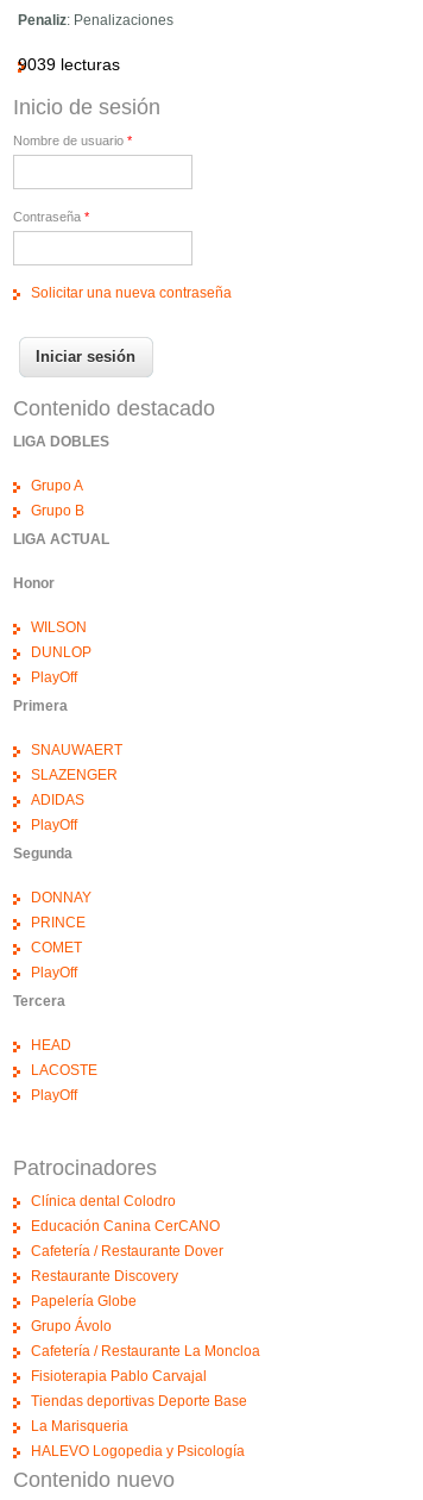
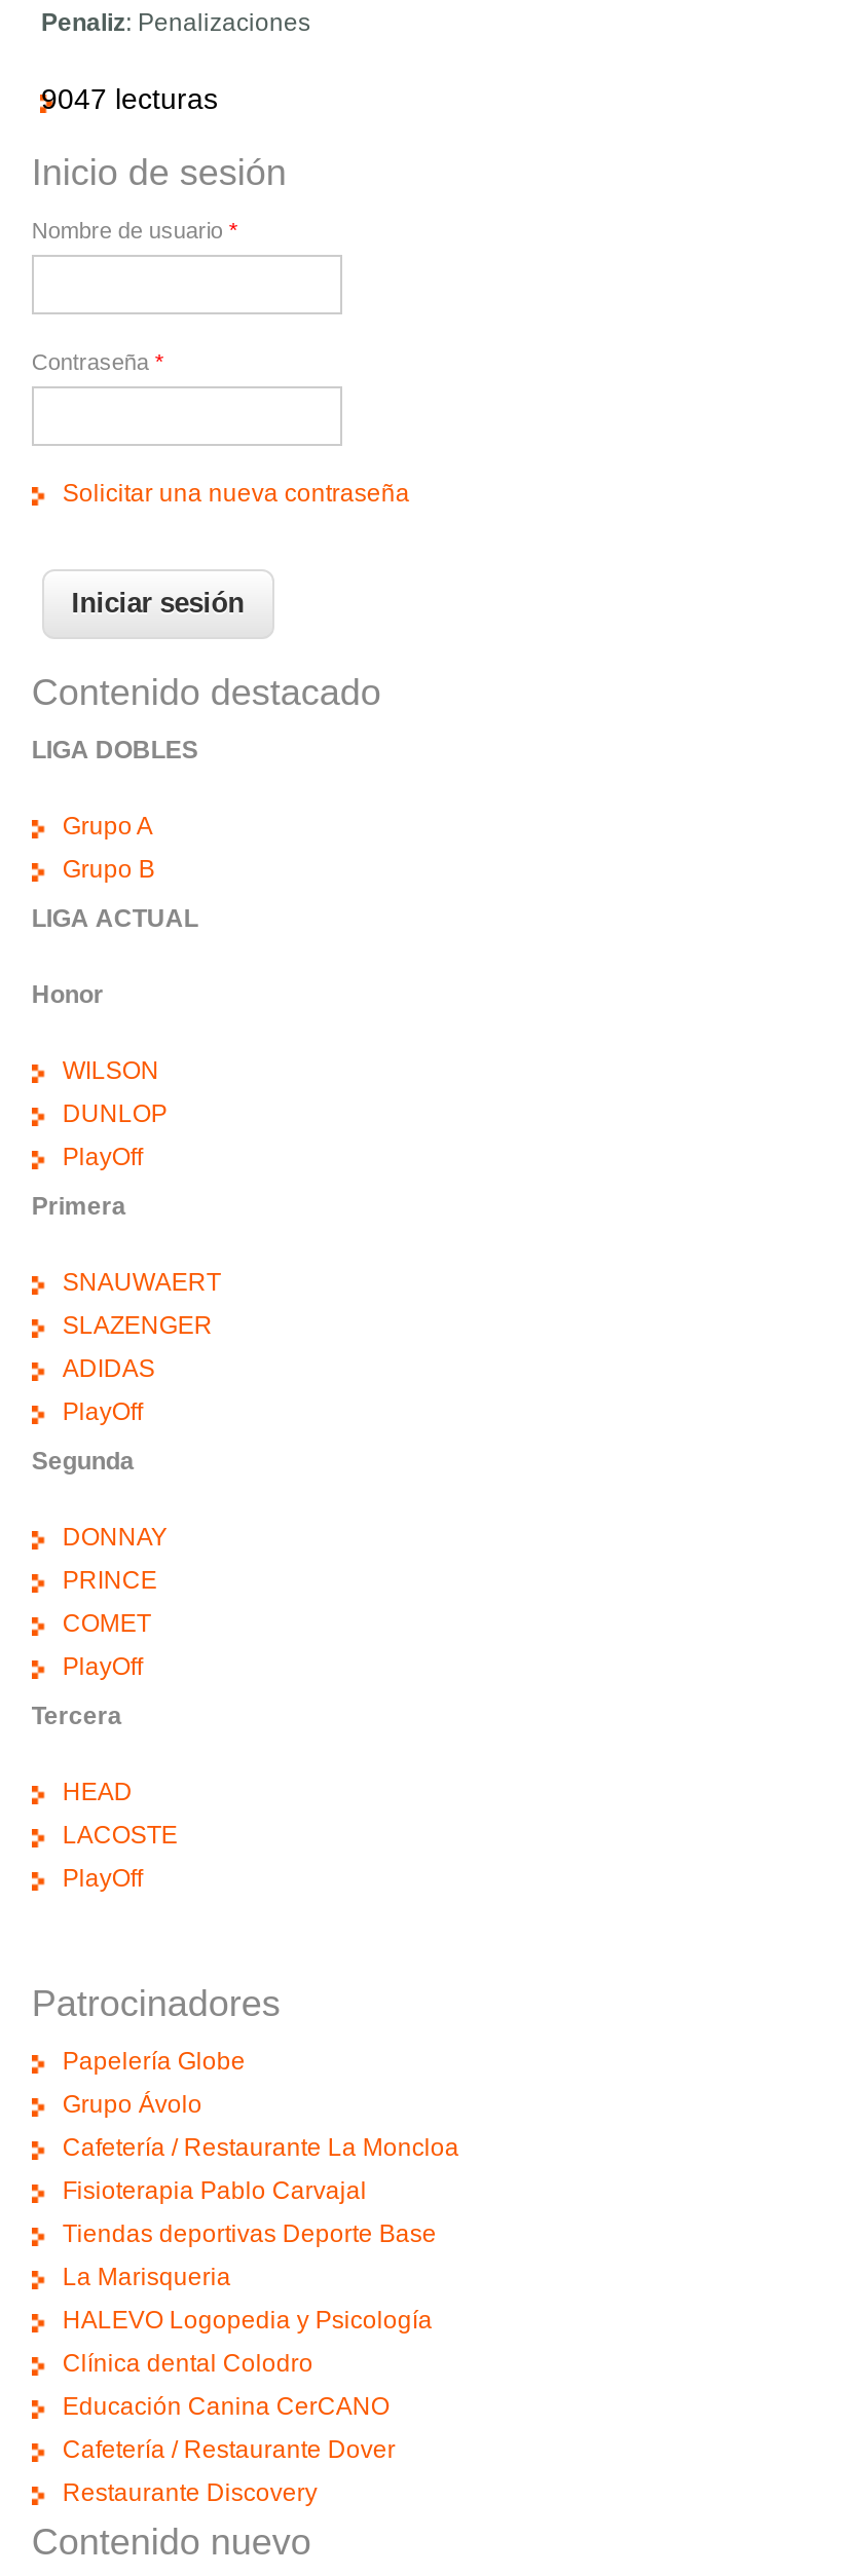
[18,55,121,74] 9039 lecturas -> [41,83,218,116] 9047 lecturas
moved [31,1193,223,1285] -> [62,2350,395,2508]: Clínica dental Colodro | Educación Canina CerCANO | Cafetería / Restaurante Dover | Restaurante Discovery
moved [31,1293,260,1460] -> [62,2047,459,2335]: Papelería Globe | Grupo Ávolo | Cafetería / Restaurante La Moncloa | Fisioterapia Pablo Carvajal | Tiendas deportivas Deporte Base | La Marisqueria | HALEVO Logopedia y Psicología

